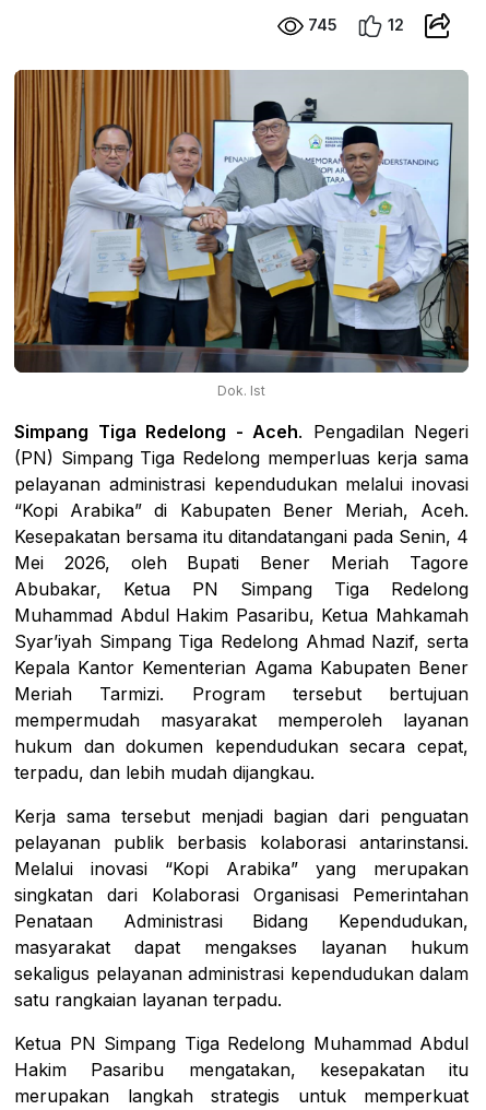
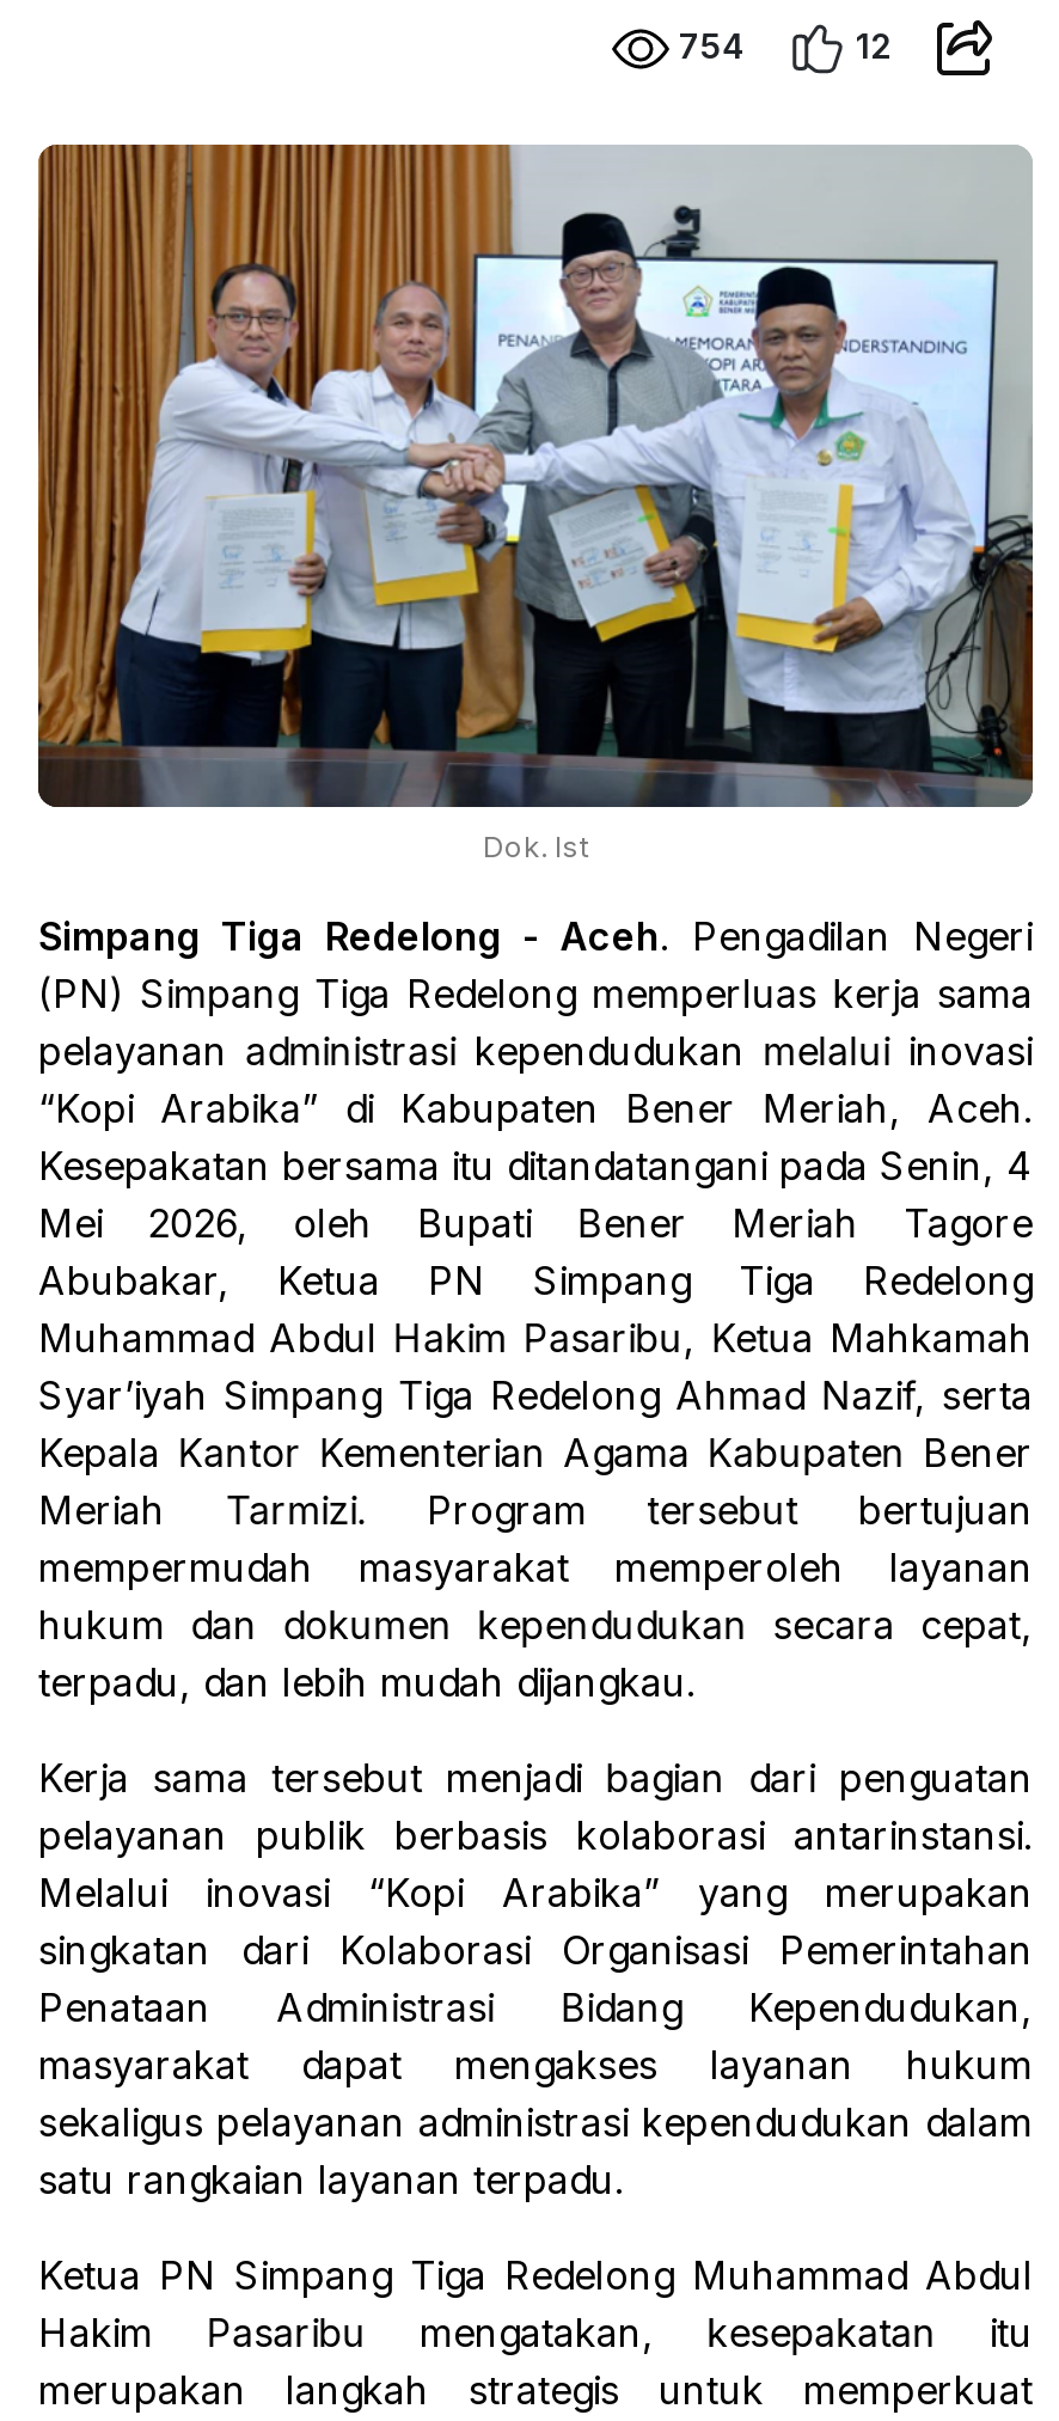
[308,15,337,34] 745 -> [679,25,746,66] 754

